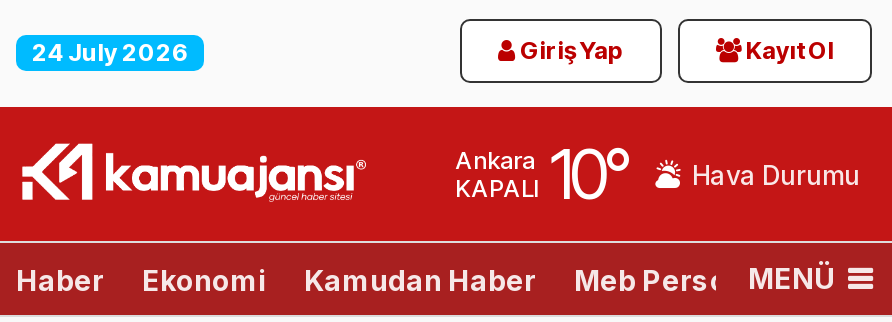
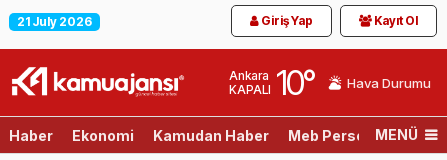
[32,37,188,67] 24 July 2026 -> [17,14,92,29] 21 July 2026

